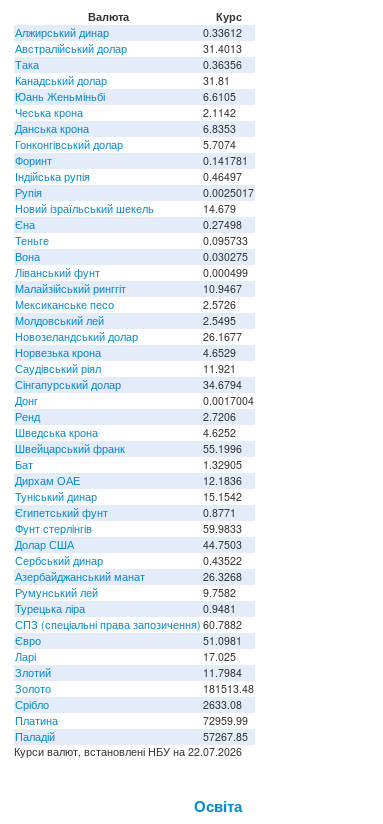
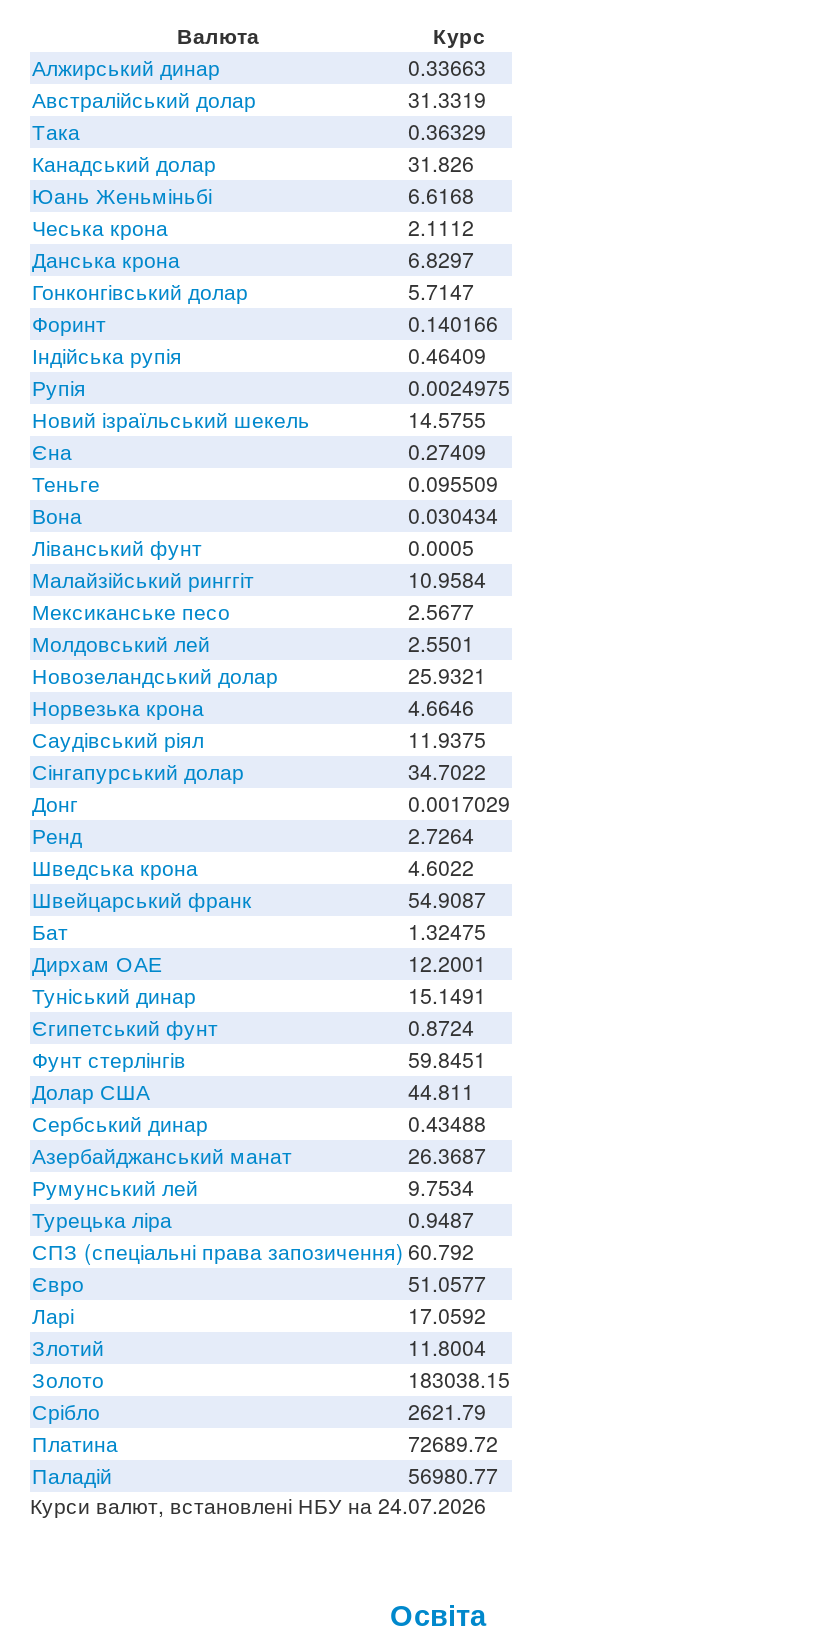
[203,25,242,40] 0.33612 -> [408,53,486,83] 0.33663
[203,41,242,56] 31.4013 -> [408,85,486,115] 31.3319
[203,57,242,72] 0.36356 -> [408,117,486,147] 0.36329
[203,73,230,88] 31.81 -> [408,149,474,179] 31.826
[203,89,236,104] 6.6105 -> [408,181,474,211] 6.6168
[203,105,236,120] 2.1142 -> [408,213,474,243] 2.1112
[203,121,236,136] 6.8353 -> [408,245,474,275] 6.8297
[203,137,236,152] 5.7074 -> [408,277,474,307] 5.7147
[203,153,248,168] 0.141781 -> [408,309,498,339] 0.140166
[203,169,242,184] 0.46497 -> [408,341,486,371] 0.46409
[203,185,254,200] 0.0025017 -> [408,373,510,403] 0.0024975
[203,201,236,216] 14.679 -> [408,405,486,435] 14.5755
[203,217,242,232] 0.27498 -> [408,437,486,467] 0.27409
[203,233,248,248] 0.095733 -> [408,469,498,499] 0.095509
[203,249,248,264] 0.030275 -> [408,501,498,531] 0.030434
[203,265,248,280] 0.000499 -> [408,533,474,563] 0.0005
[203,281,242,296] 10.9467 -> [408,565,486,595] 10.9584
[203,297,236,312] 2.5726 -> [408,597,474,627] 2.5677
[203,313,236,328] 2.5495 -> [408,629,474,659] 2.5501
[203,329,242,344] 26.1677 -> [408,661,486,691] 25.9321
[203,345,236,360] 4.6529 -> [408,693,474,723] 4.6646
[203,361,236,376] 11.921 -> [408,725,486,755] 11.9375
[203,377,242,392] 34.6794 -> [408,757,486,787] 34.7022
[203,393,254,408] 0.0017004 -> [408,789,510,819] 0.0017029
[203,409,236,424] 2.7206 -> [408,821,474,851] 2.7264
[203,425,236,440] 4.6252 -> [408,853,474,883] 4.6022
[203,441,242,456] 55.1996 -> [408,885,486,915] 54.9087
[203,457,242,472] 1.32905 -> [408,917,486,947] 1.32475
[203,473,242,488] 12.1836 -> [408,949,486,979] 12.2001
[203,489,242,504] 15.1542 -> [408,981,486,1011] 15.1491
[203,505,236,520] 0.8771 -> [408,1013,474,1043] 0.8724
[203,521,242,536] 59.9833 -> [408,1045,486,1075] 59.8451
[203,537,242,552] 44.7503 -> [408,1077,474,1107] 44.811
[203,553,242,568] 0.43522 -> [408,1109,486,1139] 0.43488
[203,569,242,584] 26.3268 -> [408,1141,486,1171] 26.3687
[203,585,236,600] 9.7582 -> [408,1173,474,1203] 9.7534
[203,601,236,616] 0.9481 -> [408,1205,474,1235] 0.9487
[15,617,242,632] СПЗ (спеціальні права запозичення) 60.7882 -> [32,1237,474,1267] СПЗ (спеціальні права запозичення) 60.792
[203,633,242,648] 51.0981 -> [408,1269,486,1299] 51.0577
[203,649,236,664] 17.025 -> [408,1301,486,1331] 17.0592
[203,665,242,680] 11.7984 -> [408,1333,486,1363] 11.8004
[203,681,254,696] 181513.48 -> [408,1365,510,1395] 183038.15
[203,697,242,712] 2633.08 -> [408,1397,486,1427] 2621.79
[203,713,248,728] 72959.99 -> [408,1429,498,1459] 72689.72
[203,729,248,744] 57267.85 -> [408,1461,498,1491] 56980.77
[14,744,242,759] Курси валют, встановлені НБУ на 22.07.2026 -> [30,1491,486,1521] Курси валют, встановлені НБУ на 24.07.2026

